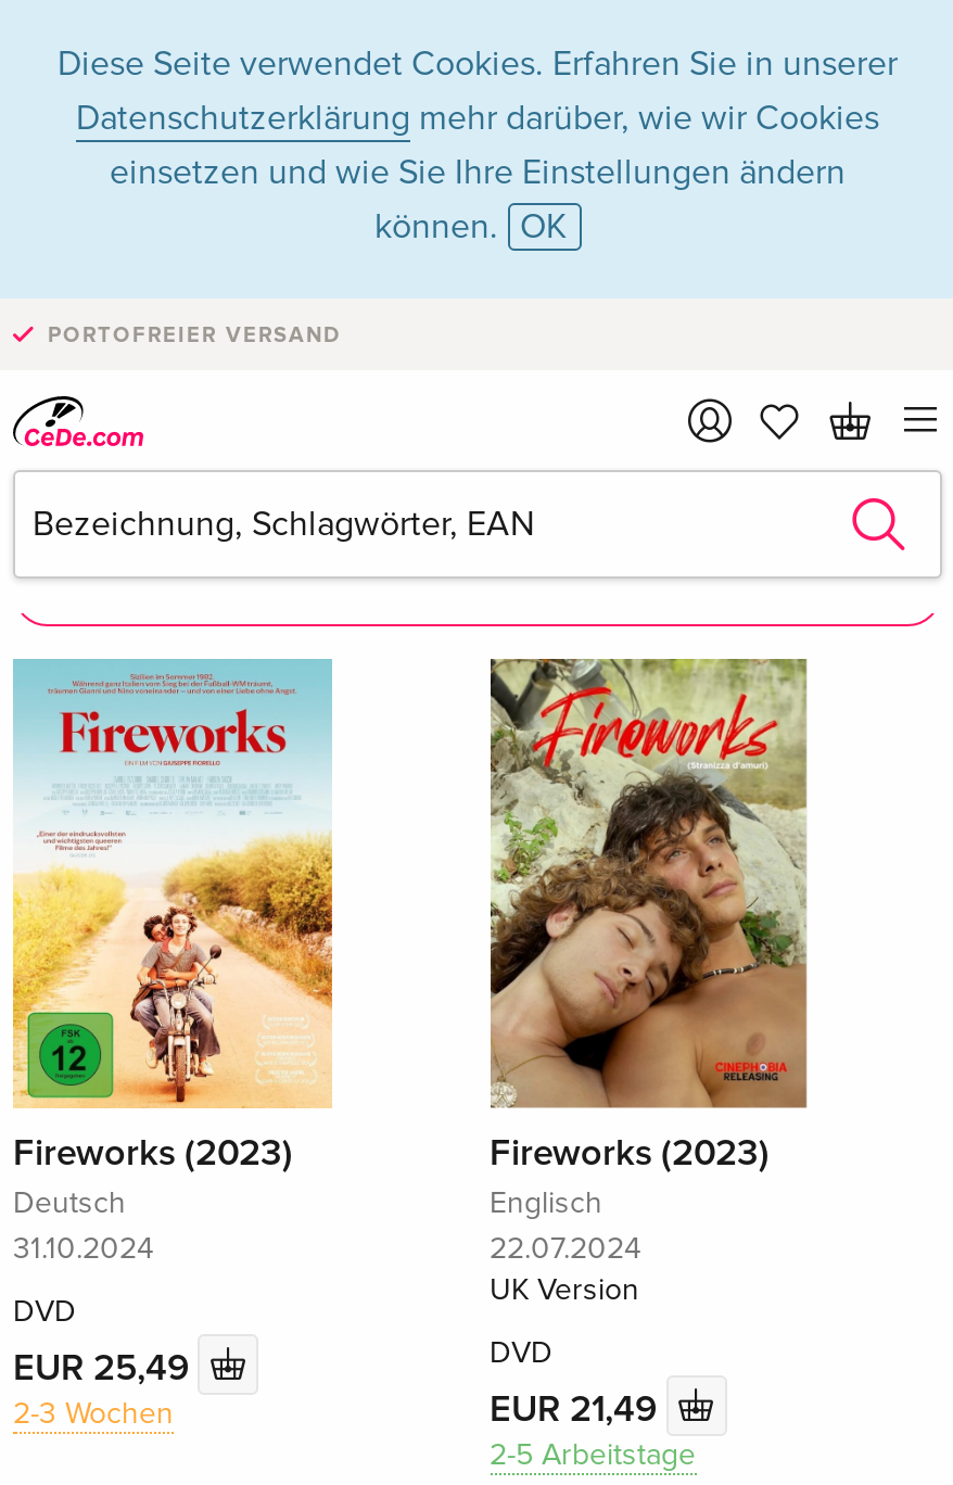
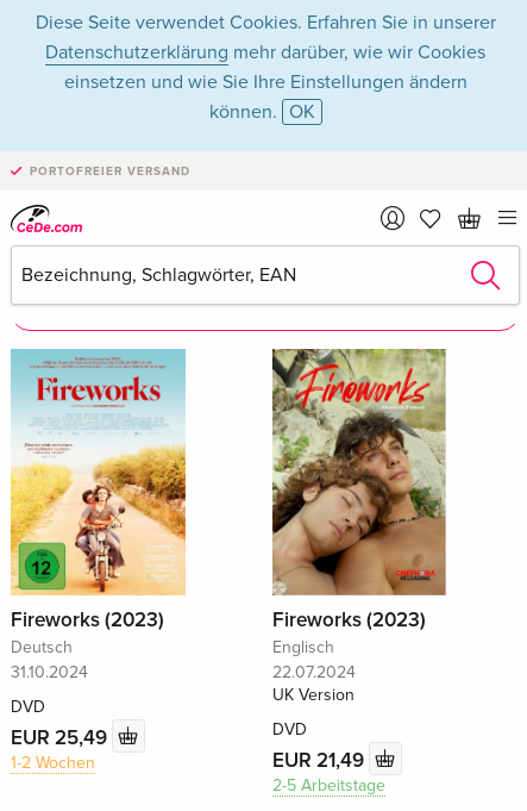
[13,1395,174,1432] 2-3 Wochen -> [11,753,95,773] 1-2 Wochen

